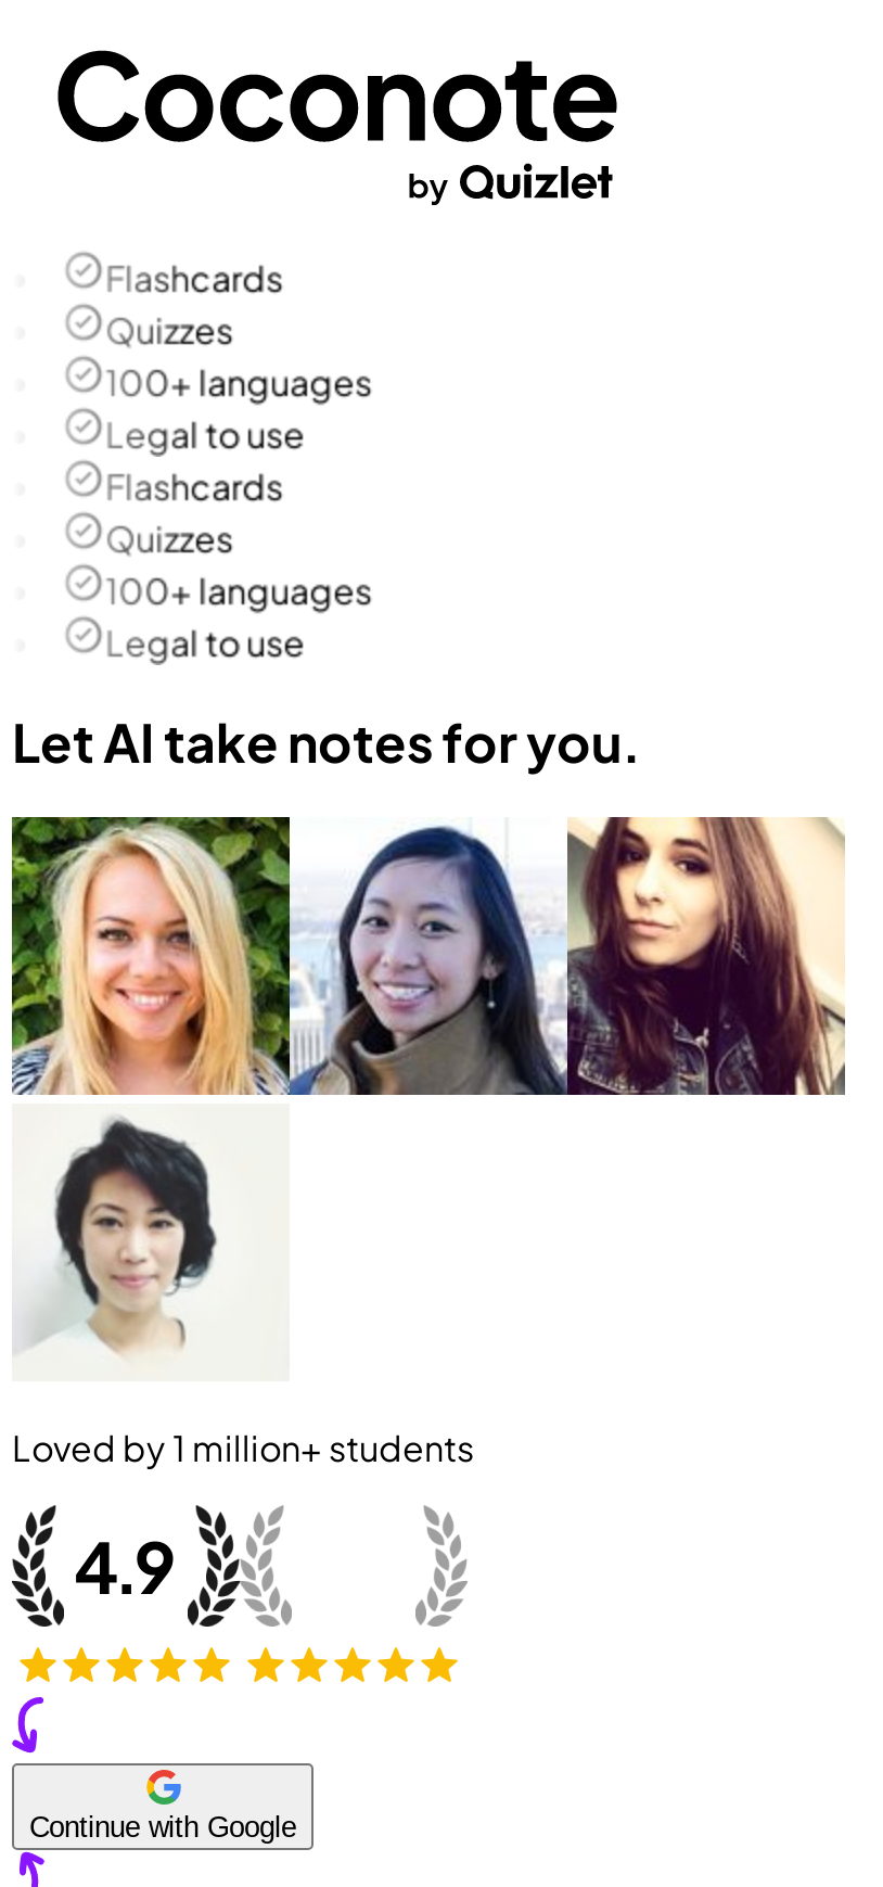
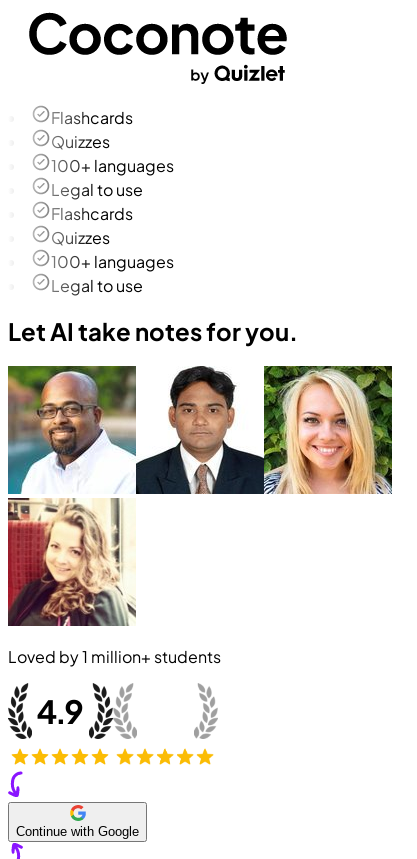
[10,815,847,1381] [image] -> [7,365,393,627] [image]

